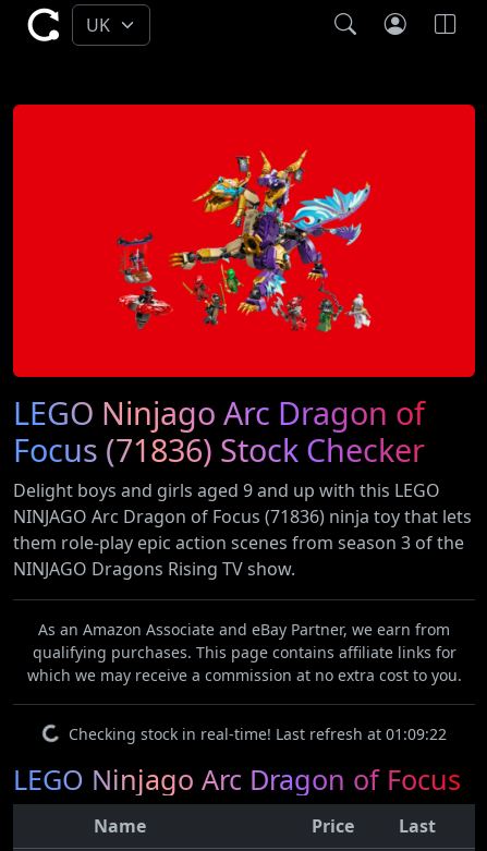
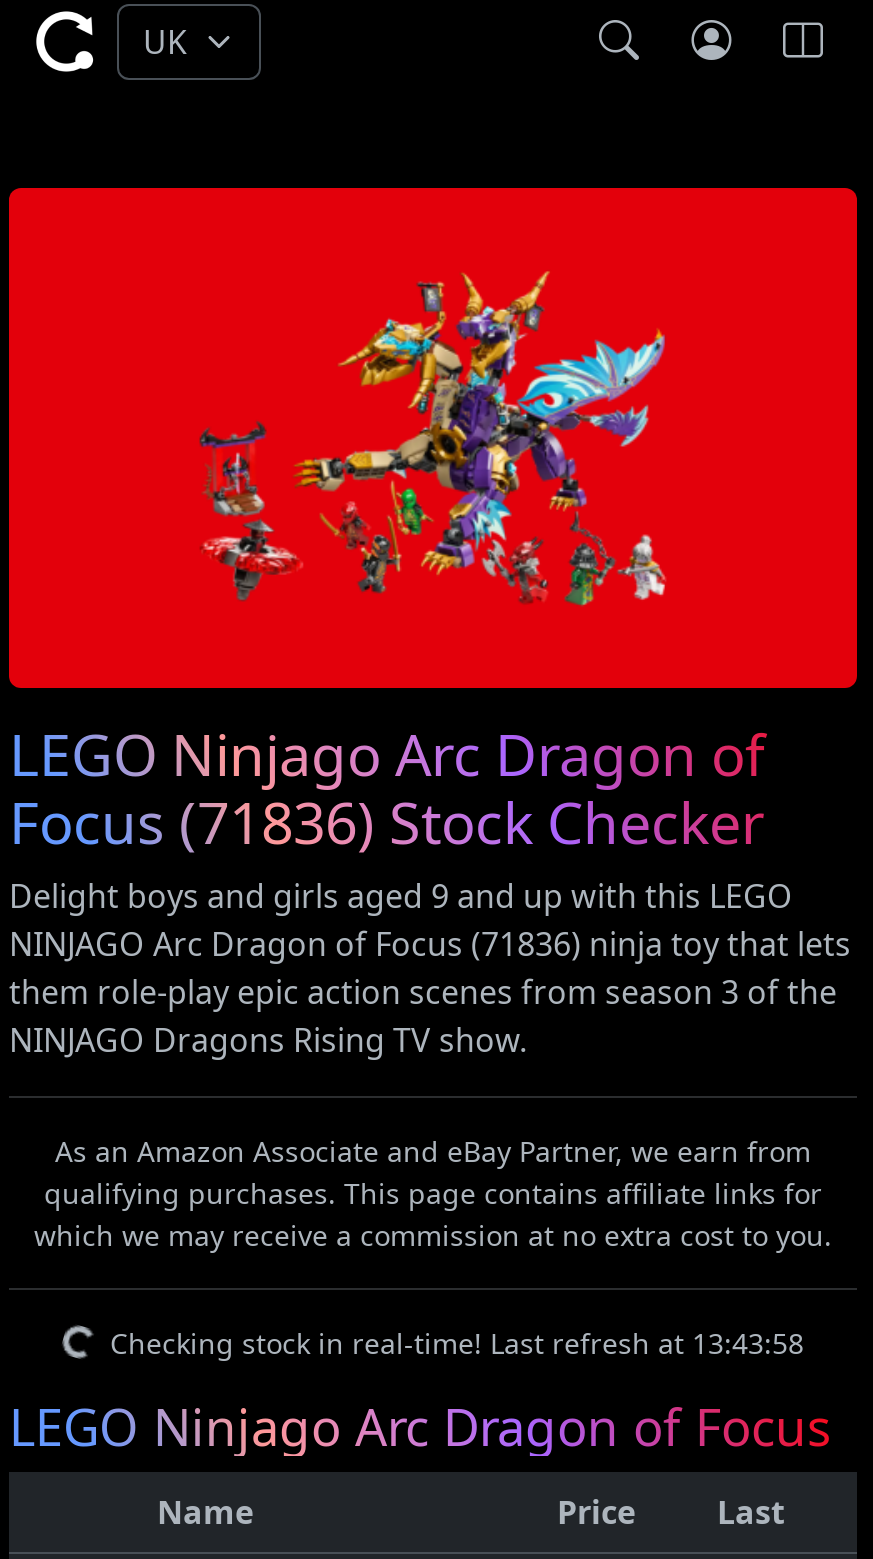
[68,724,446,744] Checking stock in real-time! Last refresh at 01:09:22 -> [110,1324,804,1362] Checking stock in real-time! Last refresh at 13:43:58

